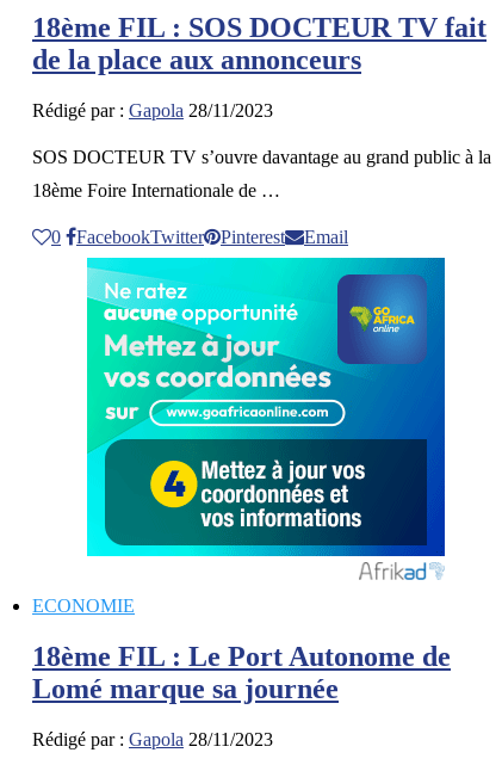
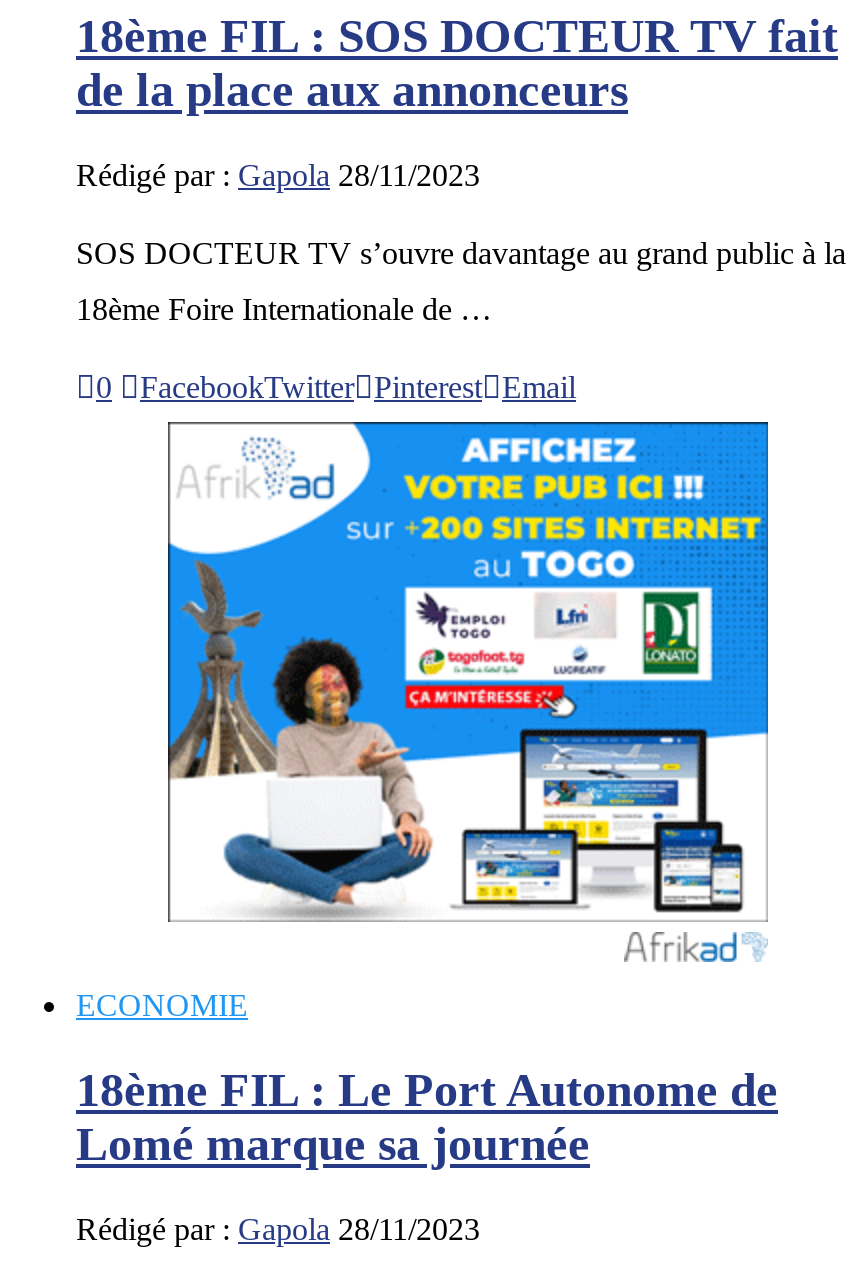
[86,257,446,557] [image] -> [166,420,770,922] [image]

